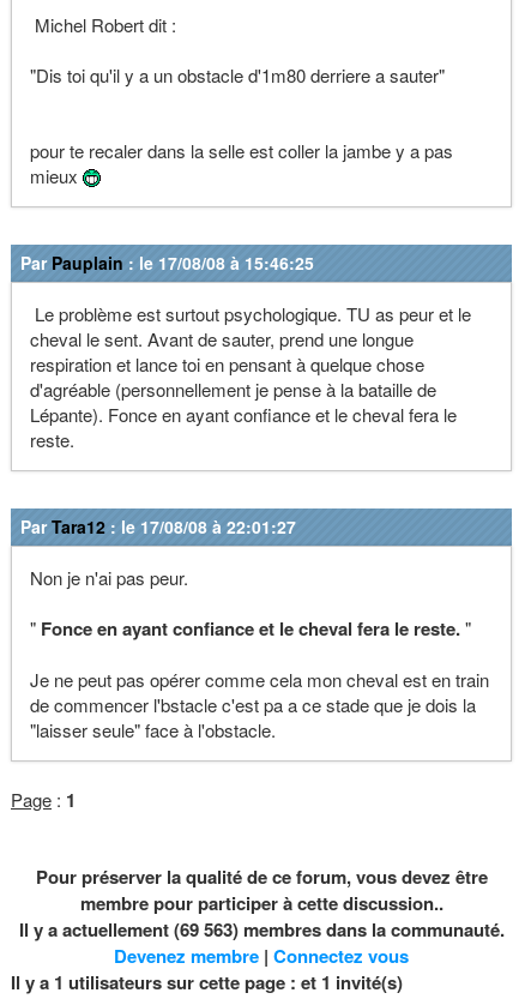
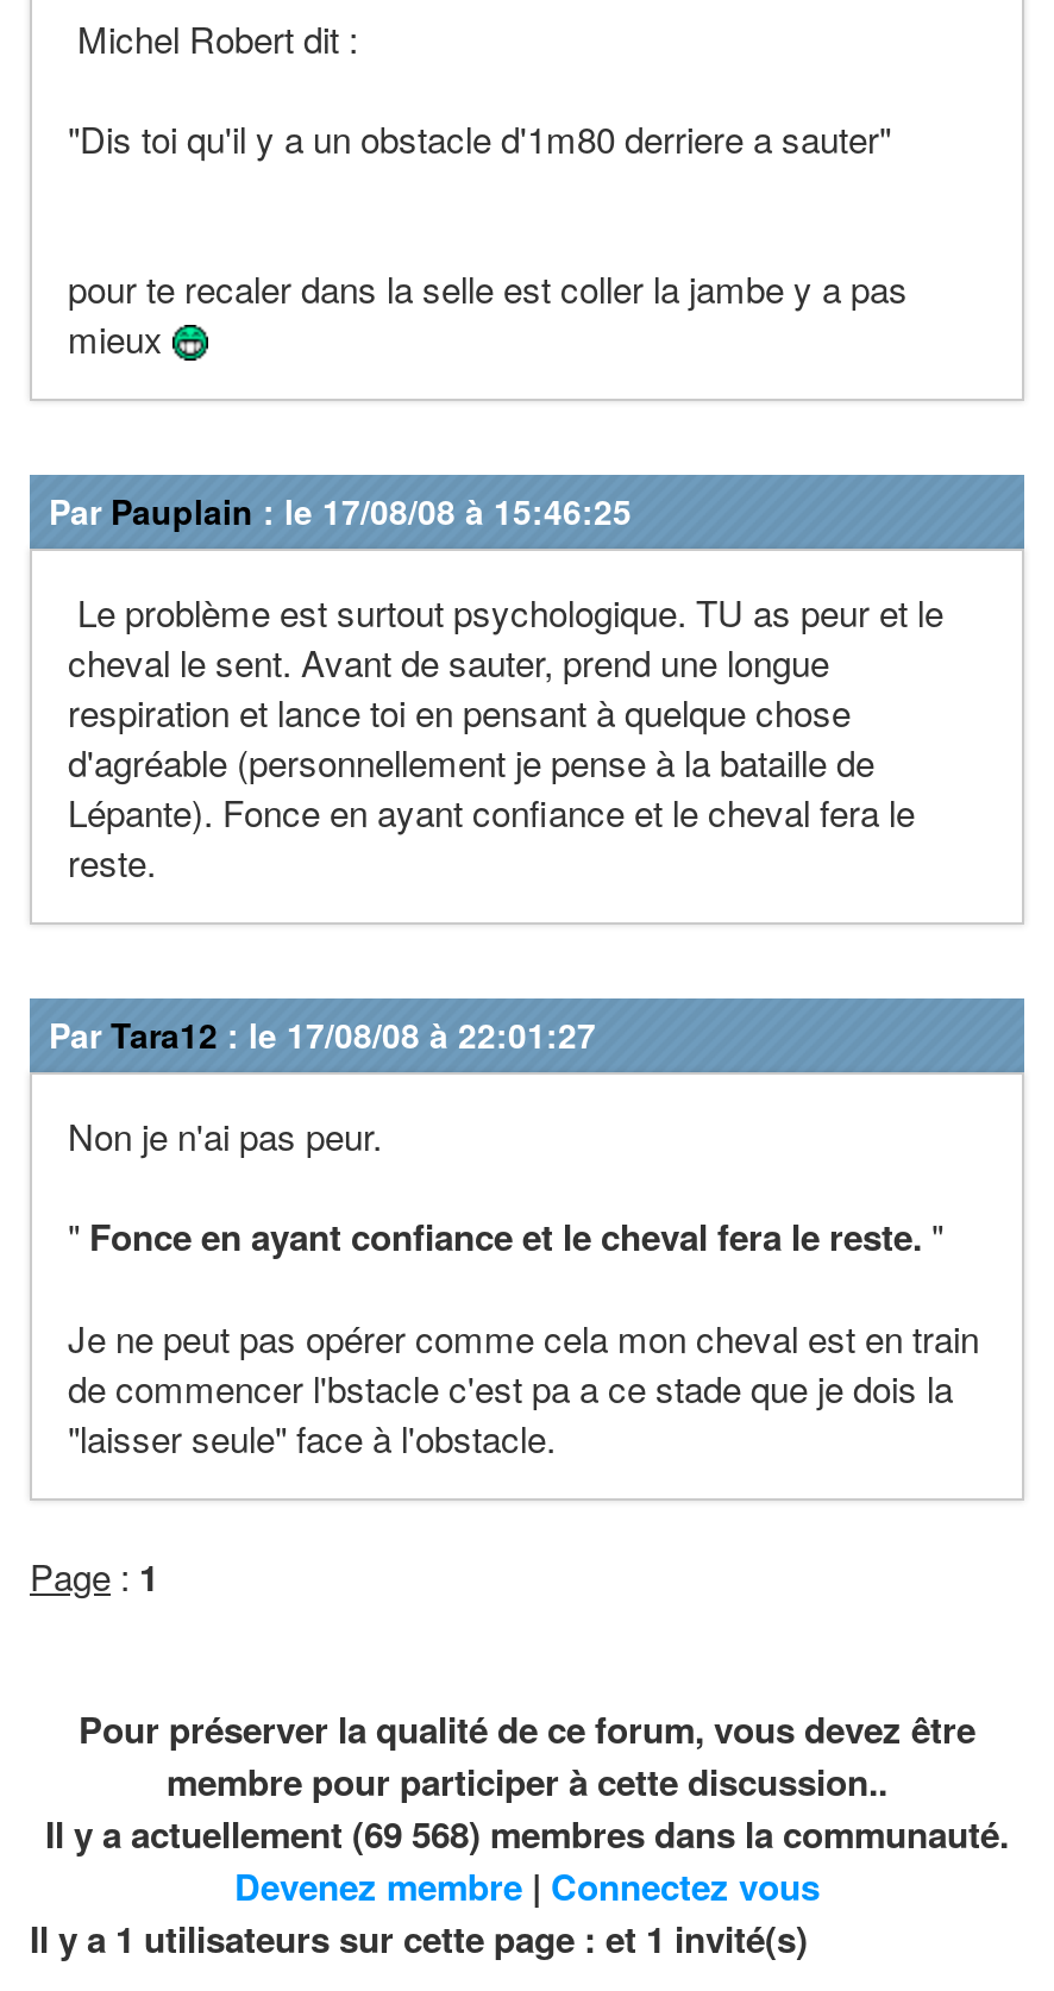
[19,916,504,942] Il y a actuellement (69 563) membres dans la communauté. -> [45,1807,1009,1859] Il y a actuellement (69 568) membres dans la communauté.

